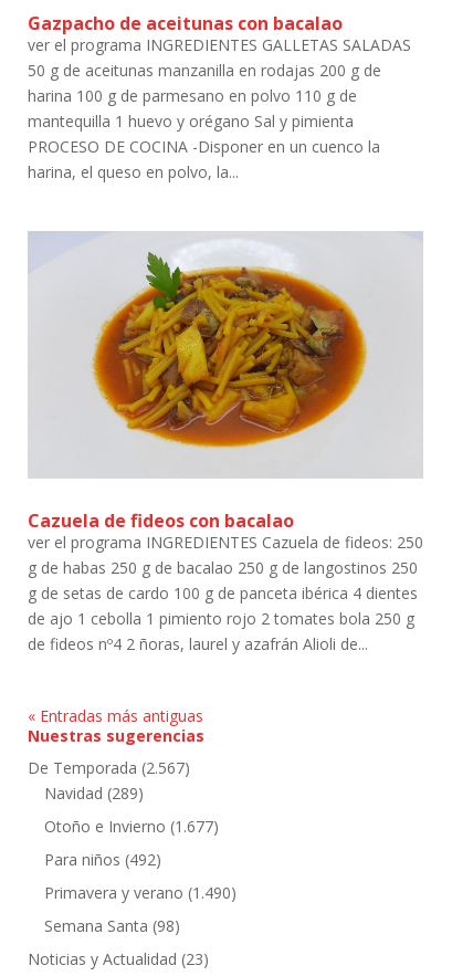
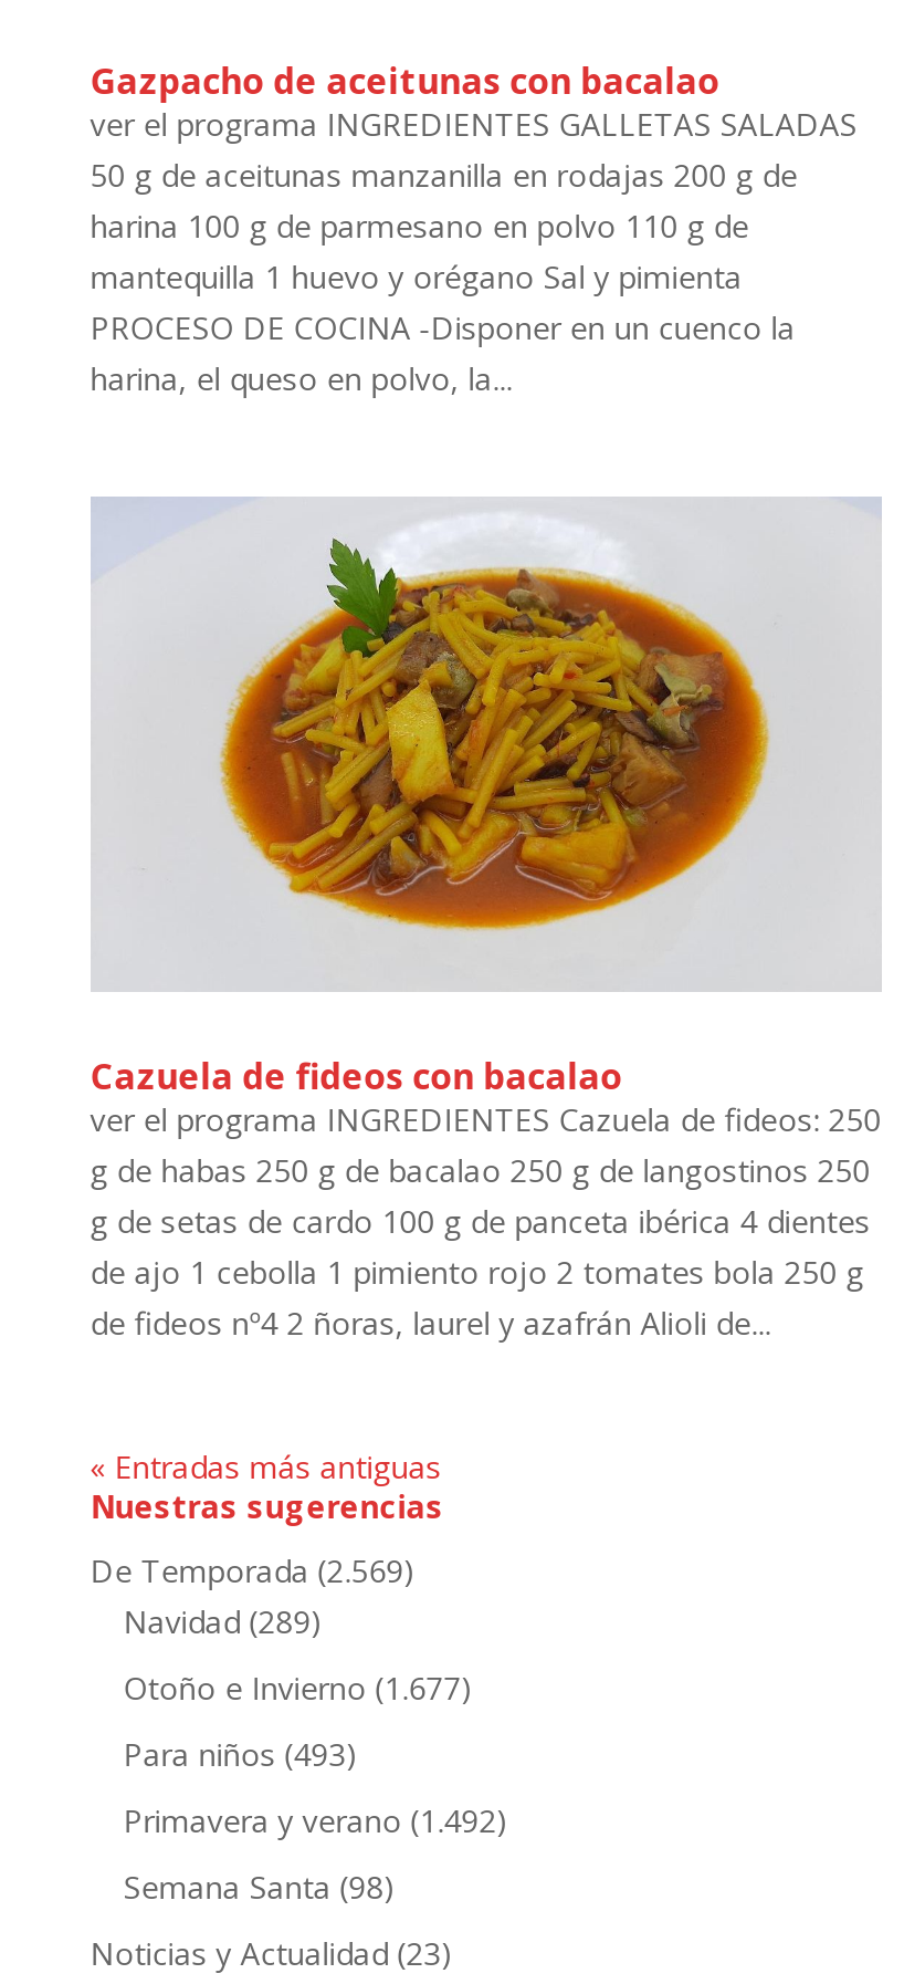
[27,757,190,778] De Temporada (2.567) -> [90,1549,415,1591] De Temporada (2.569)
[44,849,161,870] Para niños (492) -> [123,1733,358,1775] Para niños (493)
[44,882,236,903] Primavera y verano (1.490) -> [123,1799,508,1841] Primavera y verano (1.492)

